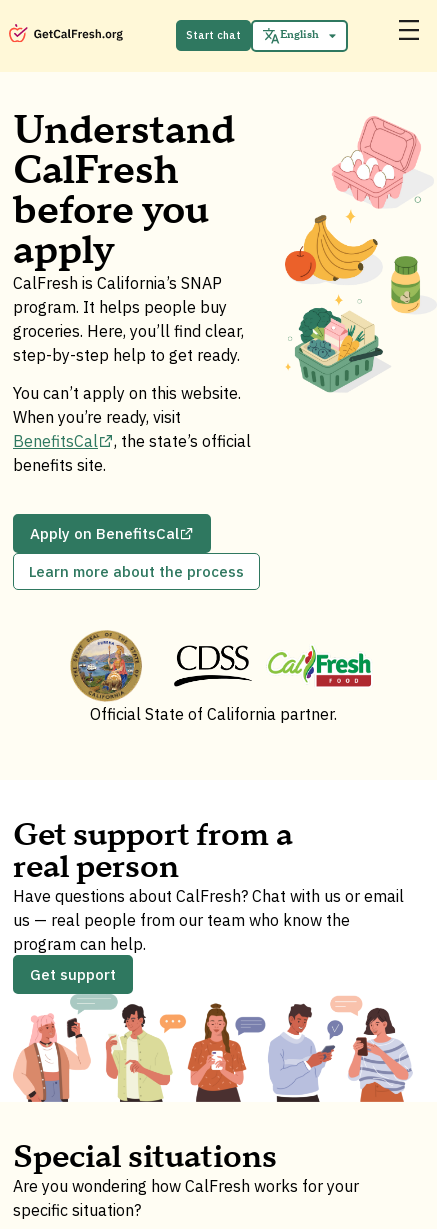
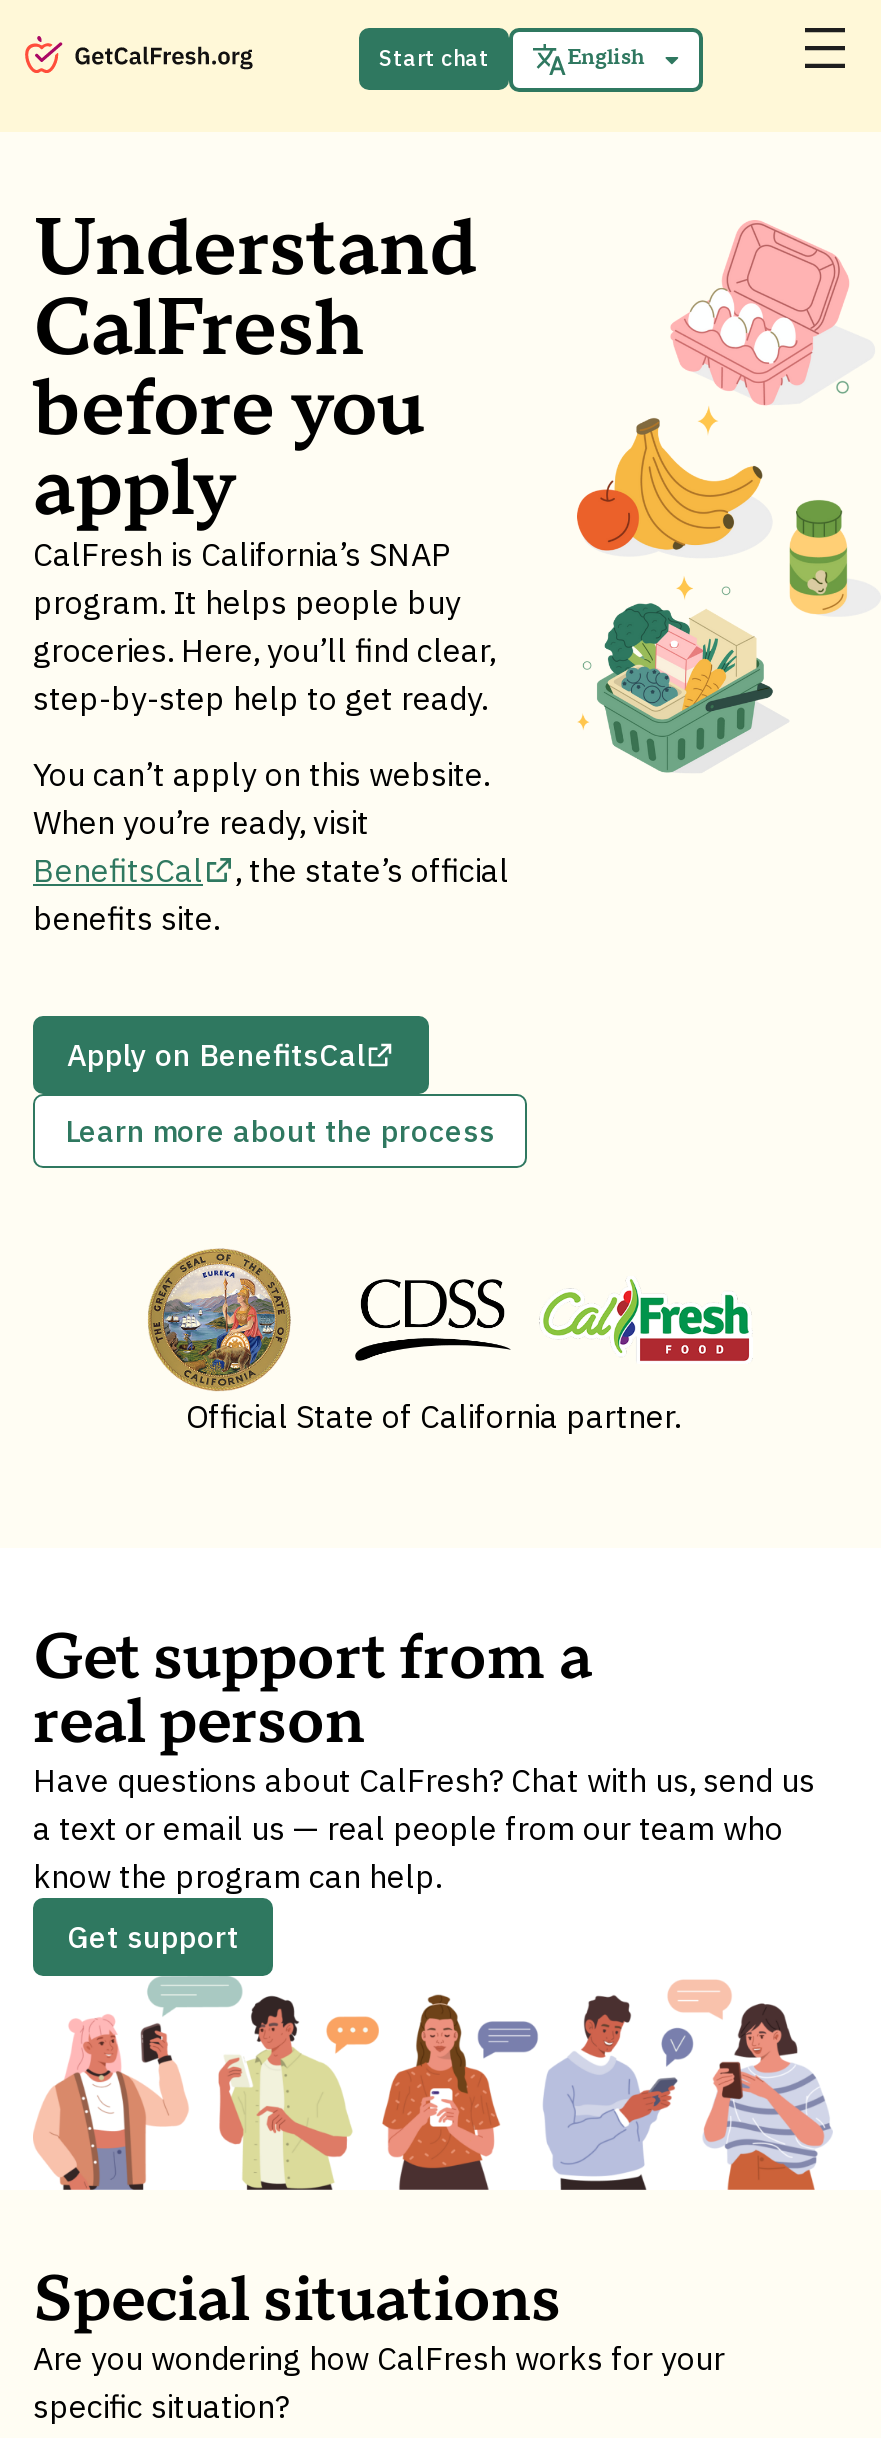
[13,886,404,954] Have questions about CalFresh? Chat with us or email | us — real people from our team who know the | program can help. -> [33,1761,815,1897] Have questions about CalFresh? Chat with us, send us | a text or email us — real people from our team who | know the program can help.

